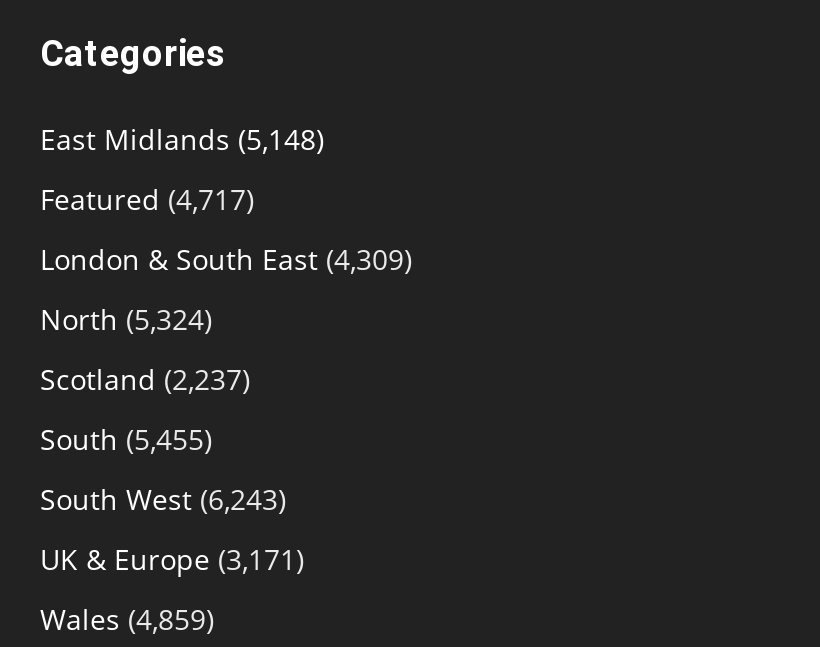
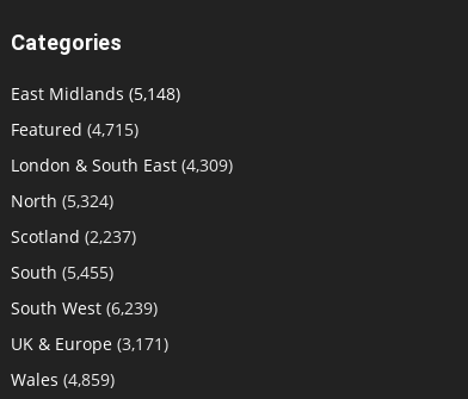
[40,180,254,218] Featured (4,717) -> [11,118,138,141] Featured (4,715)
[40,480,286,518] South West (6,243) -> [11,297,158,319] South West (6,239)

